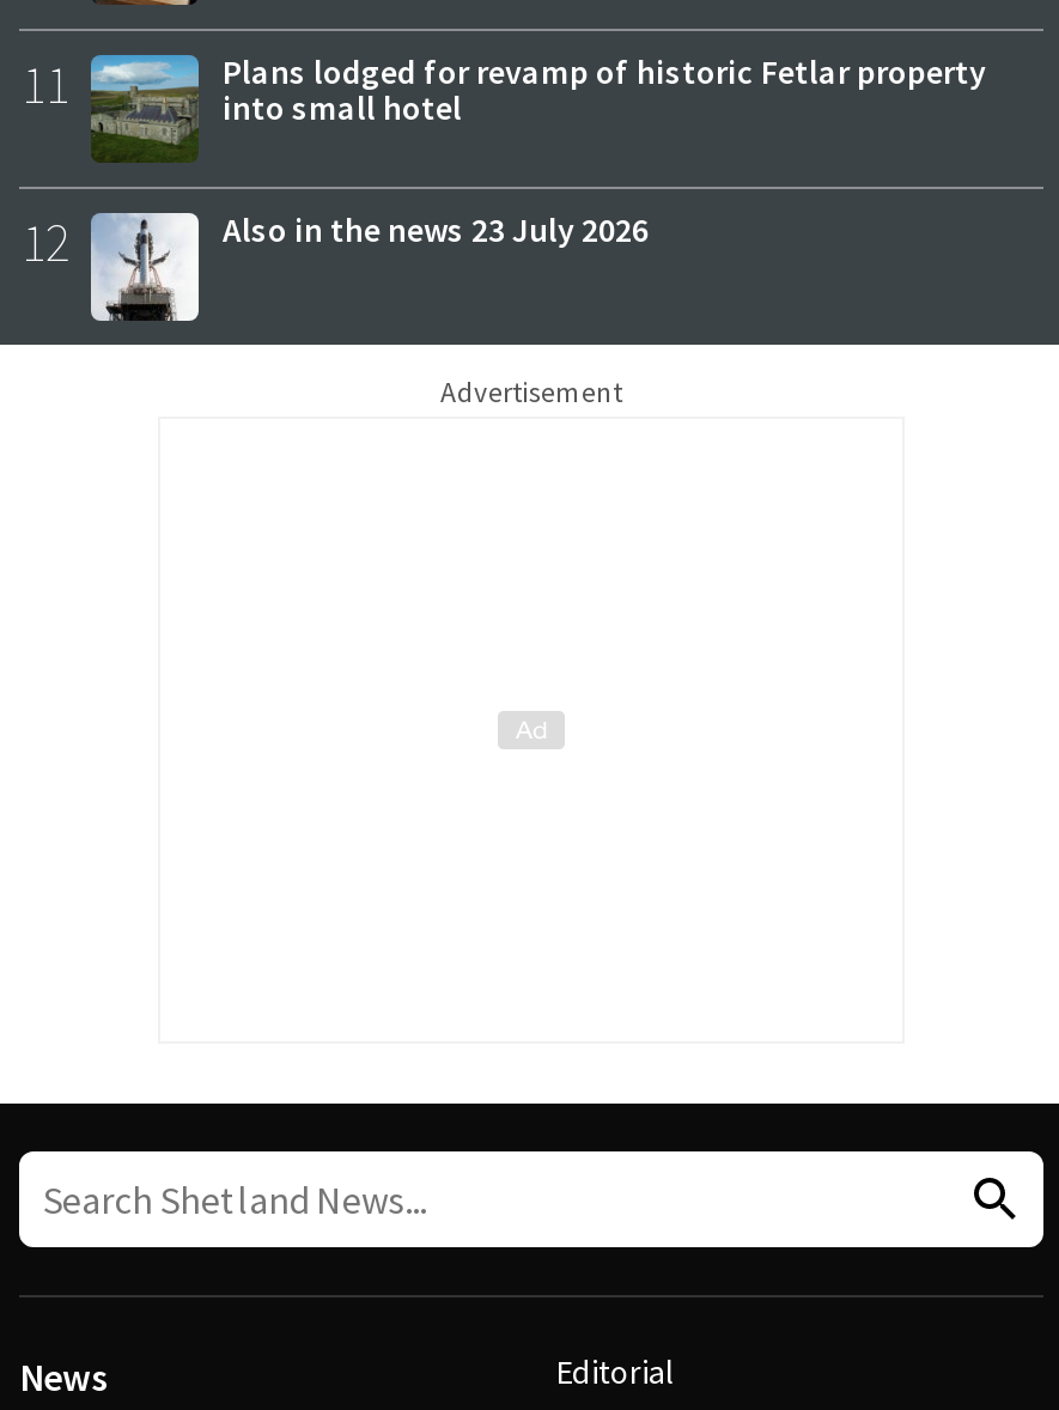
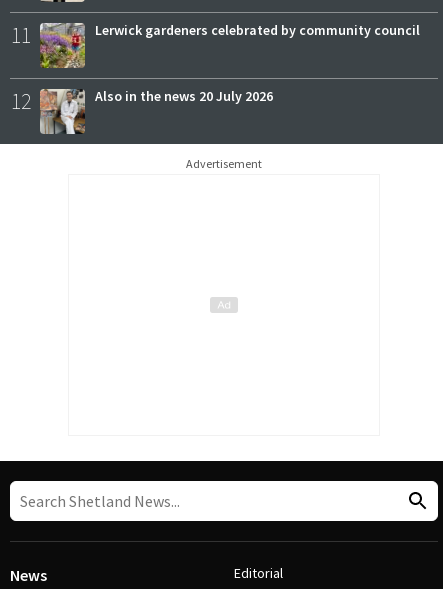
[89,51,986,163] [image] | Plans lodged for revamp of historic Fetlar property | into small hotel -> [39,21,420,69] [image] | Lerwick gardeners celebrated by community council
[89,209,649,323] [image] | Also in the news 23 July 2026 -> [39,87,273,135] [image] | Also in the news 20 July 2026

